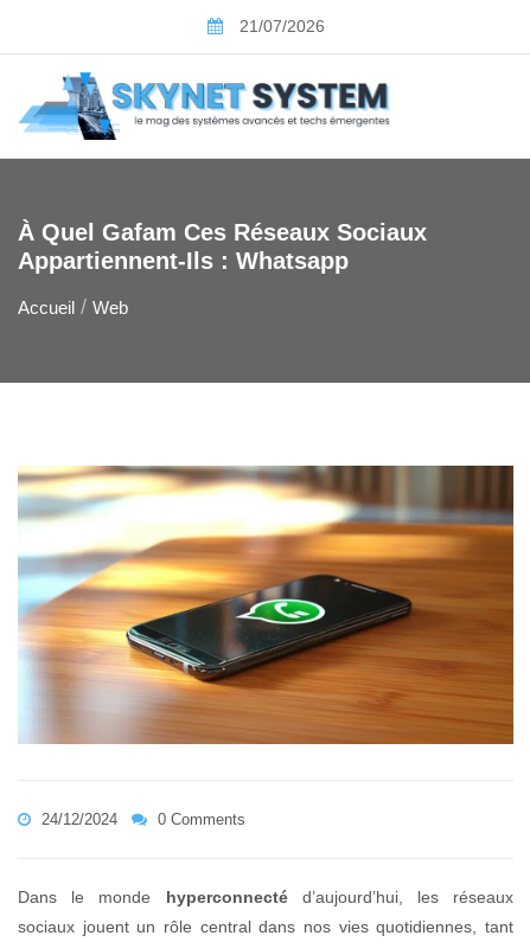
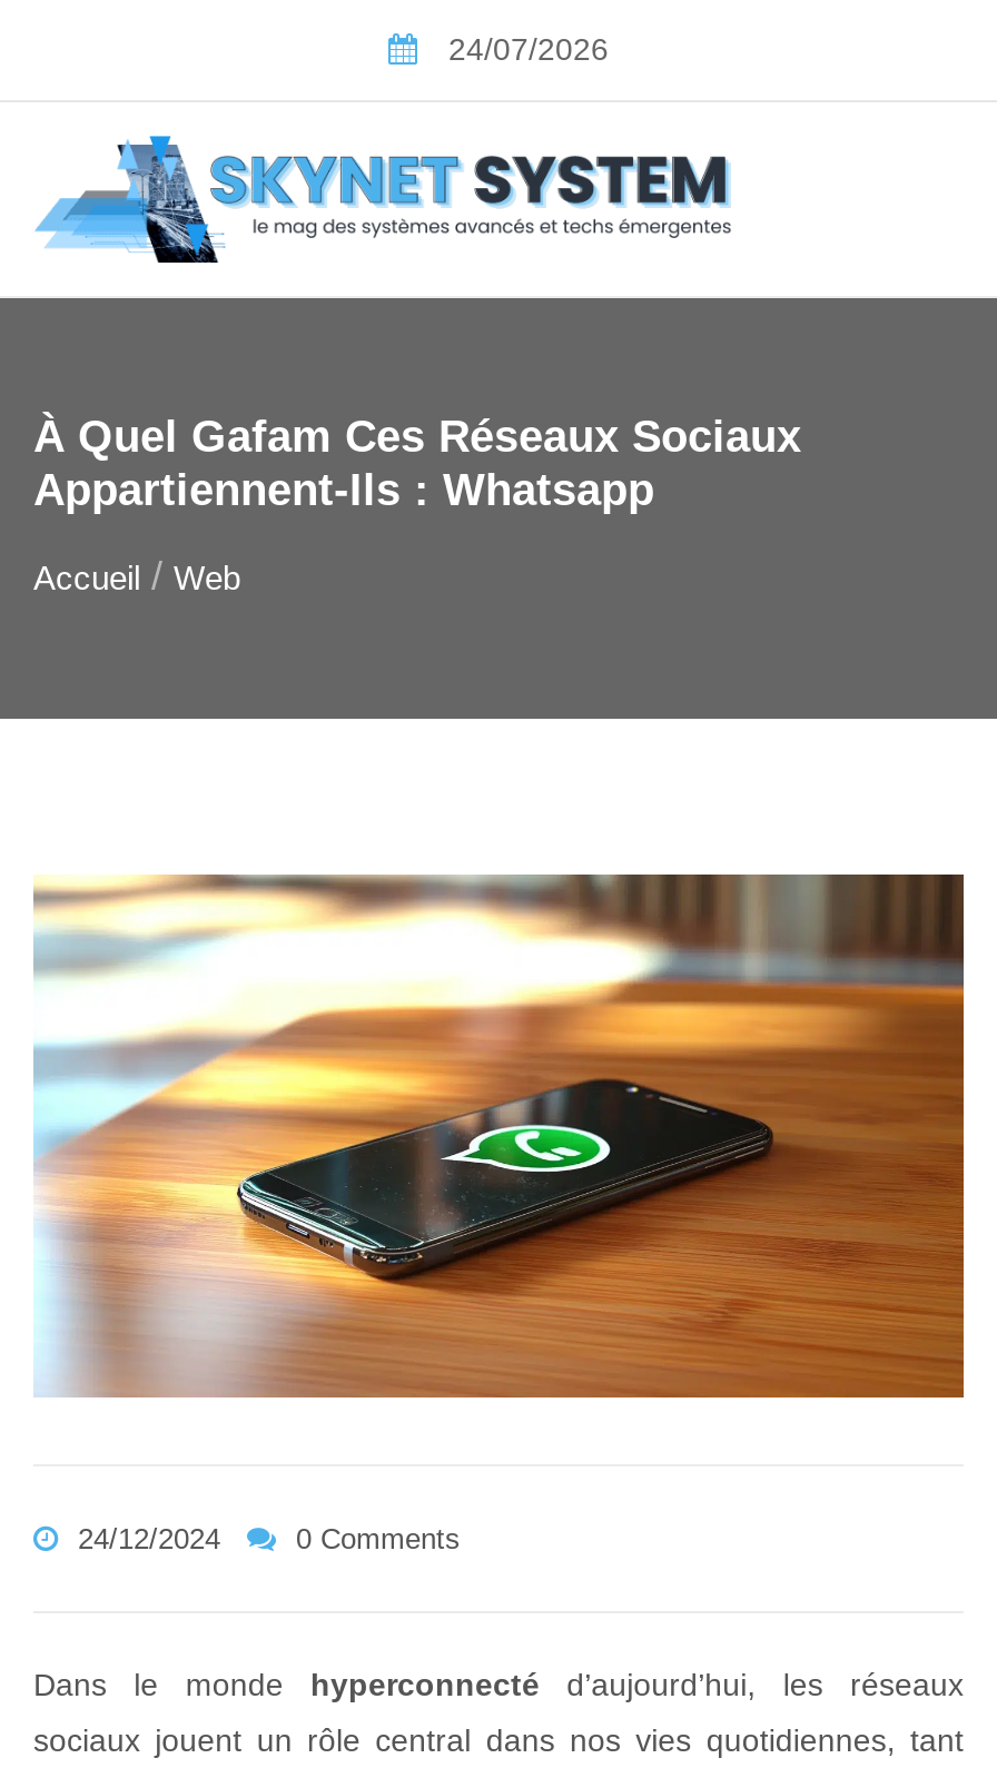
[234,17,324,36] 21/07/2026 -> [440,31,609,67] 24/07/2026

